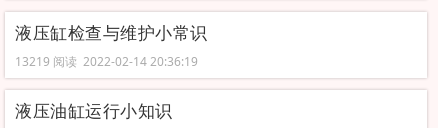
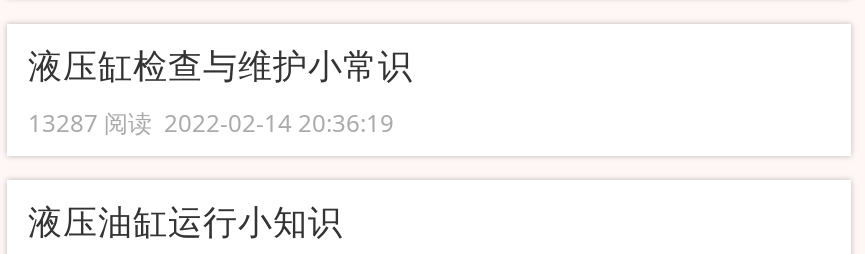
[15,53,198,70] 13219 阅读 2022-02-14 20:36:19 -> [28,106,394,140] 13287 阅读 2022-02-14 20:36:19

